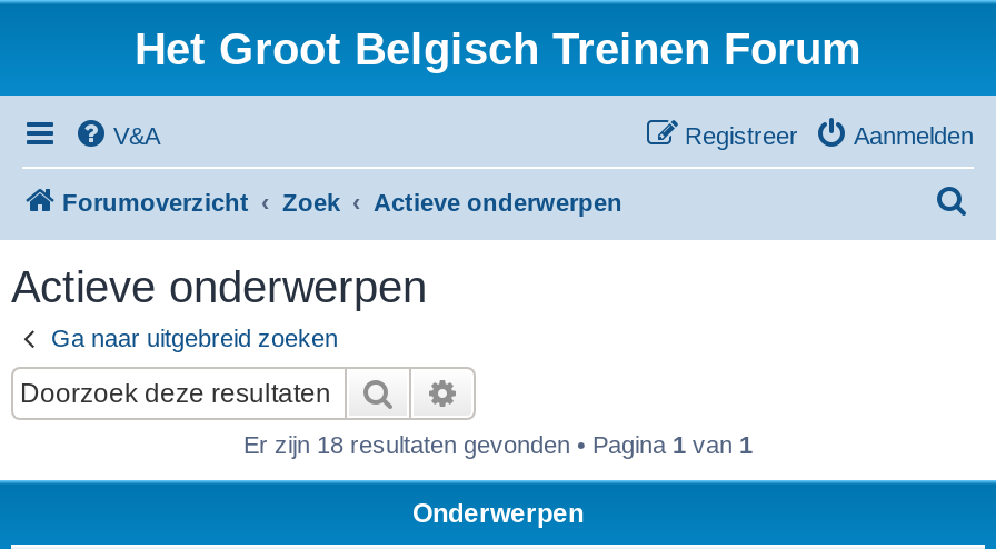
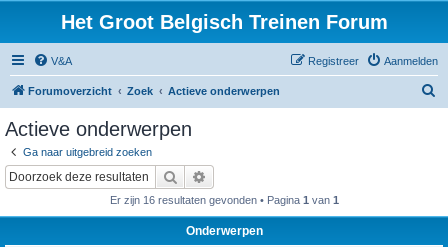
[243,430,753,457] Er zijn 18 resultaten gevonden • Pagina 1 van 1 -> [109,193,338,205] Er zijn 16 resultaten gevonden • Pagina 1 van 1

